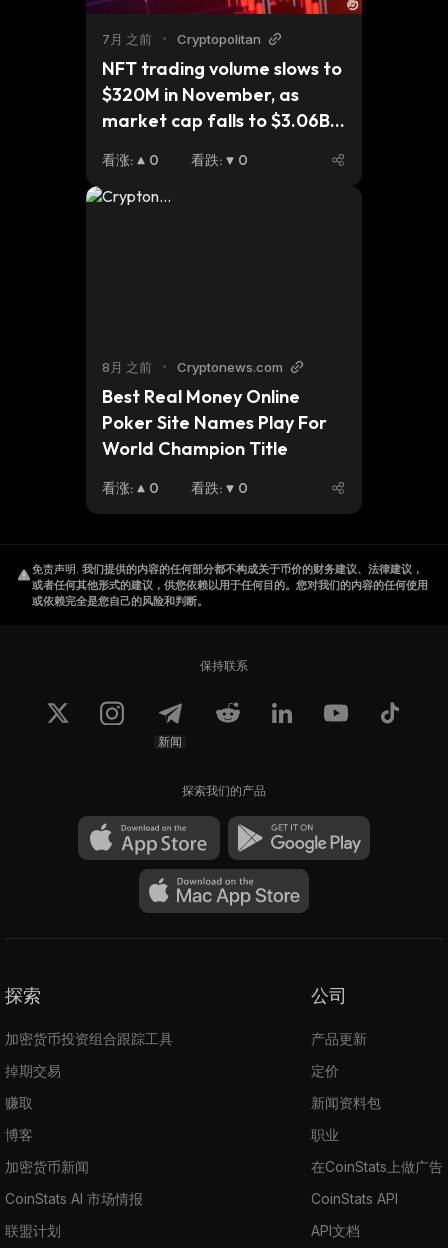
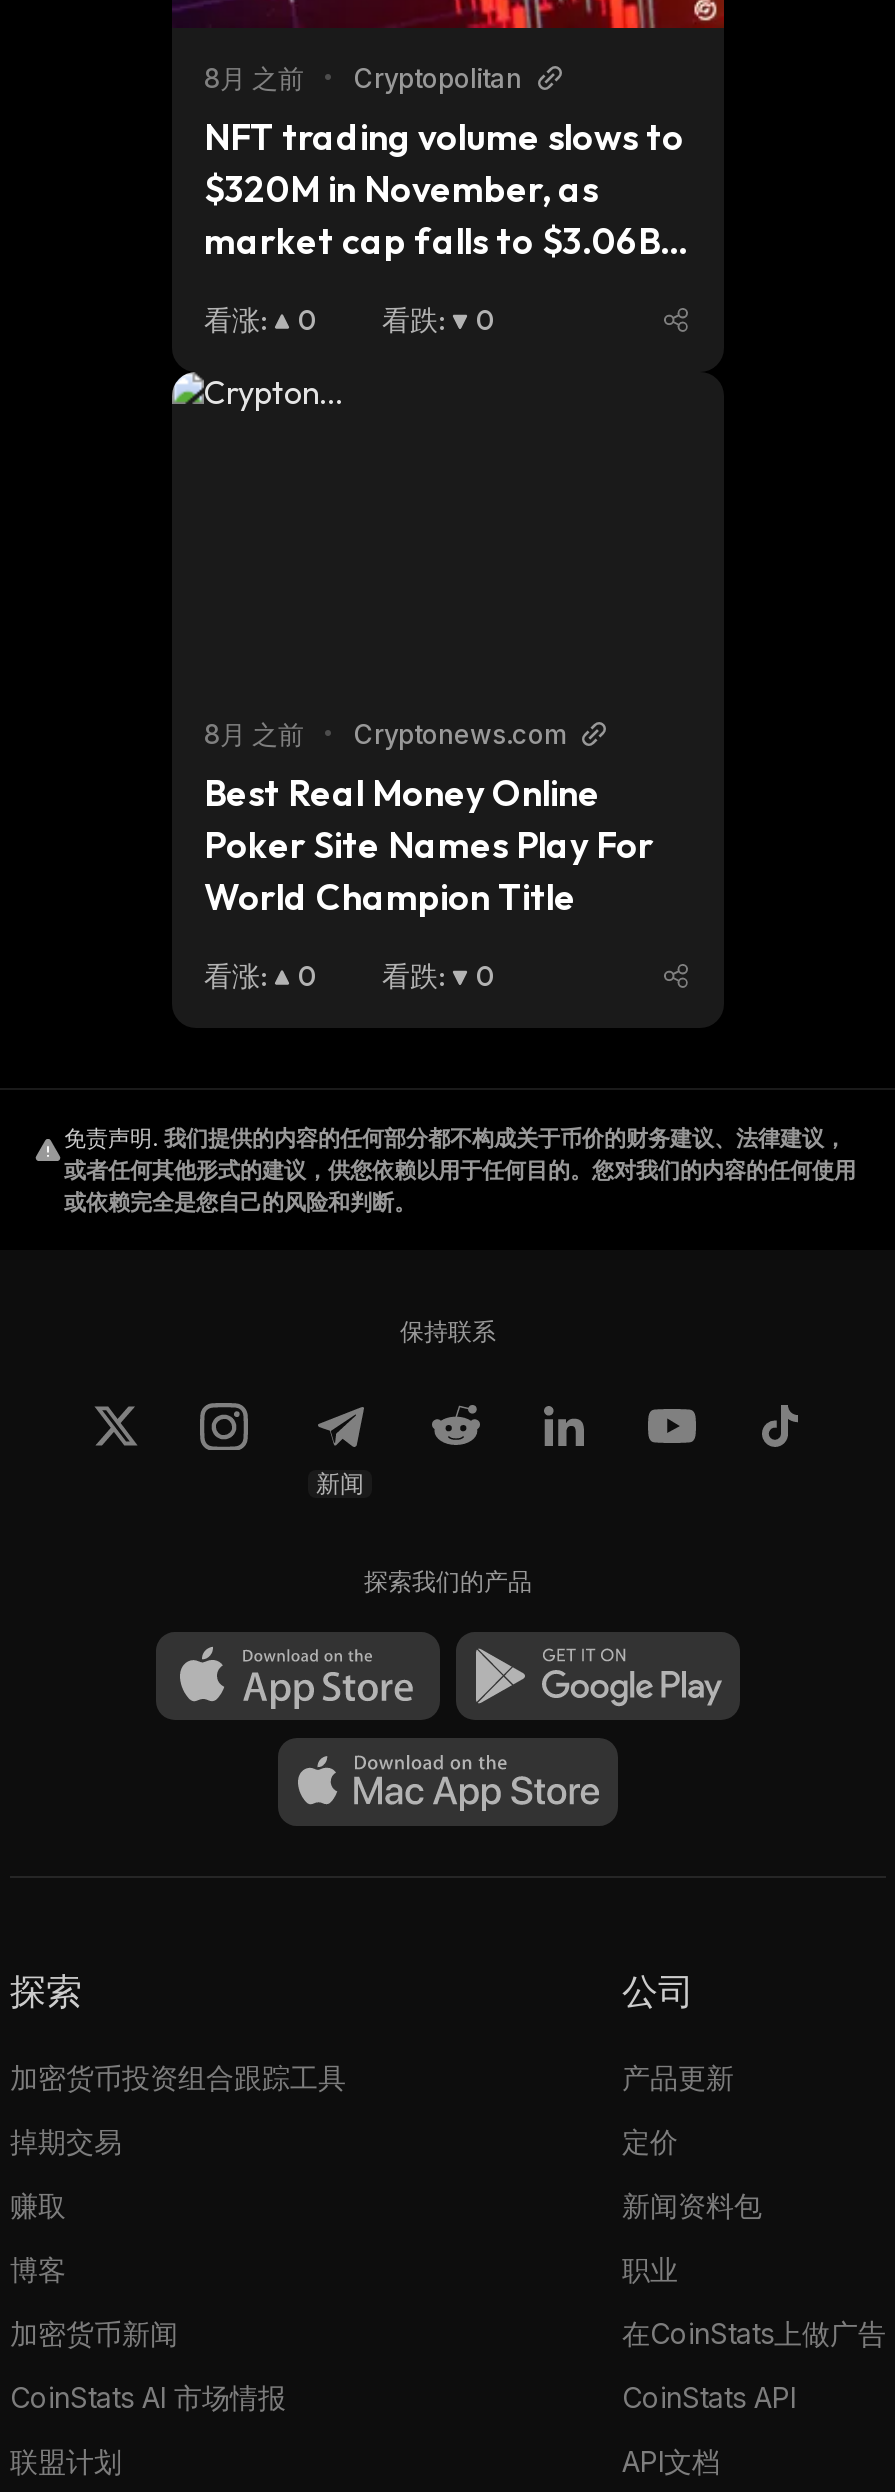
[102,31,152,47] 7月 之前 -> [204,62,304,94] 8月 之前

